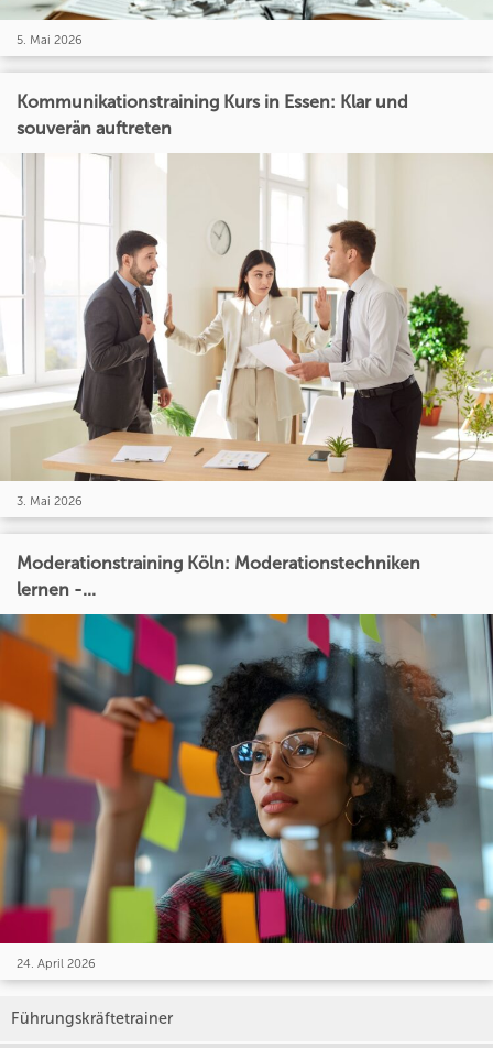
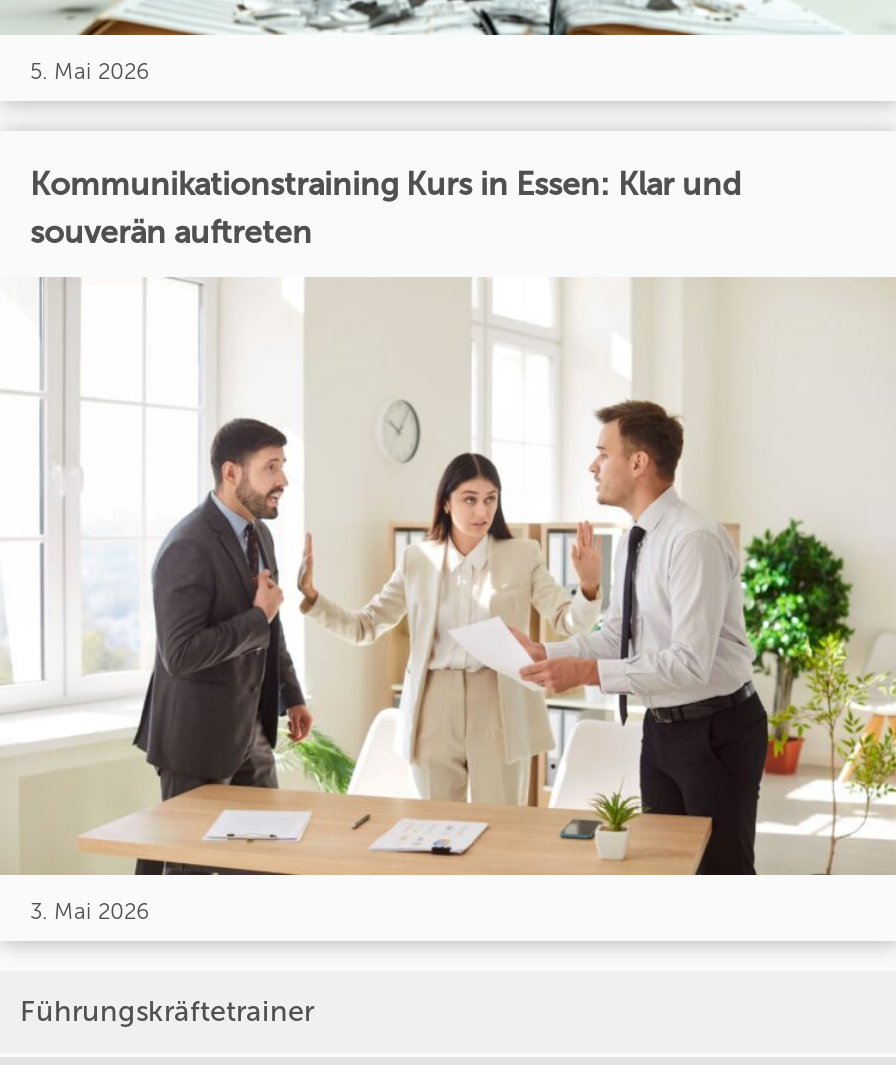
[17,553,420,600] Moderationstraining Köln: Moderationstechniken | lernen -... -> none
[3,613,490,971] [image] | 24. April 2026 -> none

